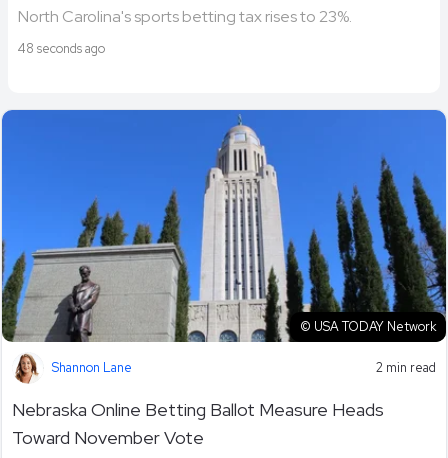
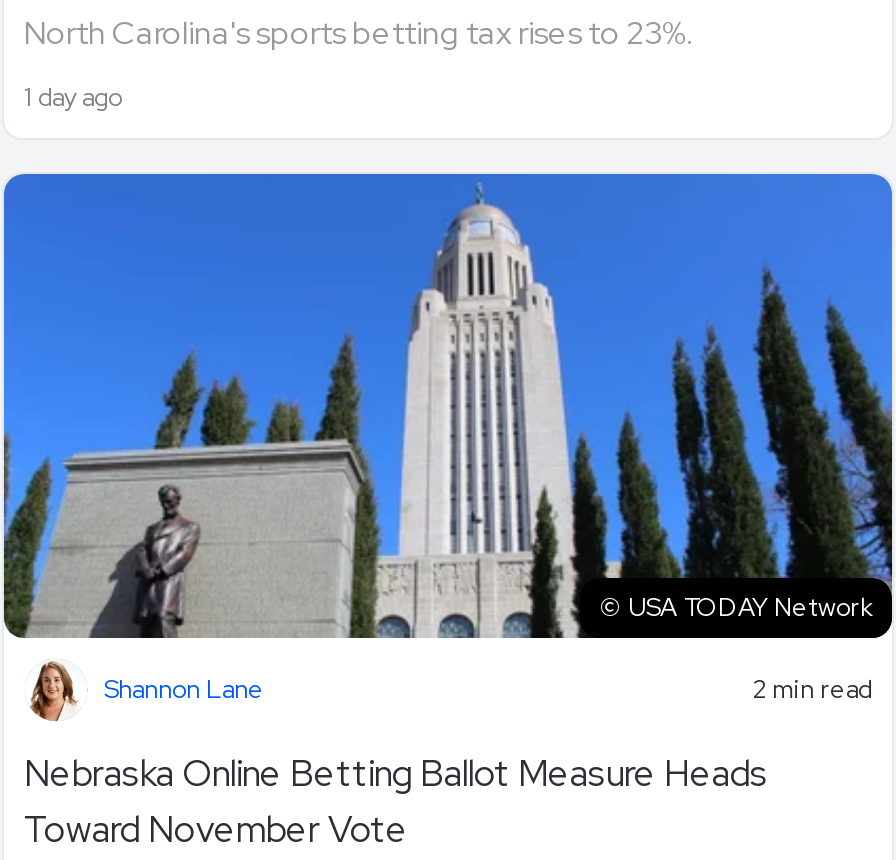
[18,40,105,57] 48 seconds ago -> [24,80,122,114] 1 day ago

